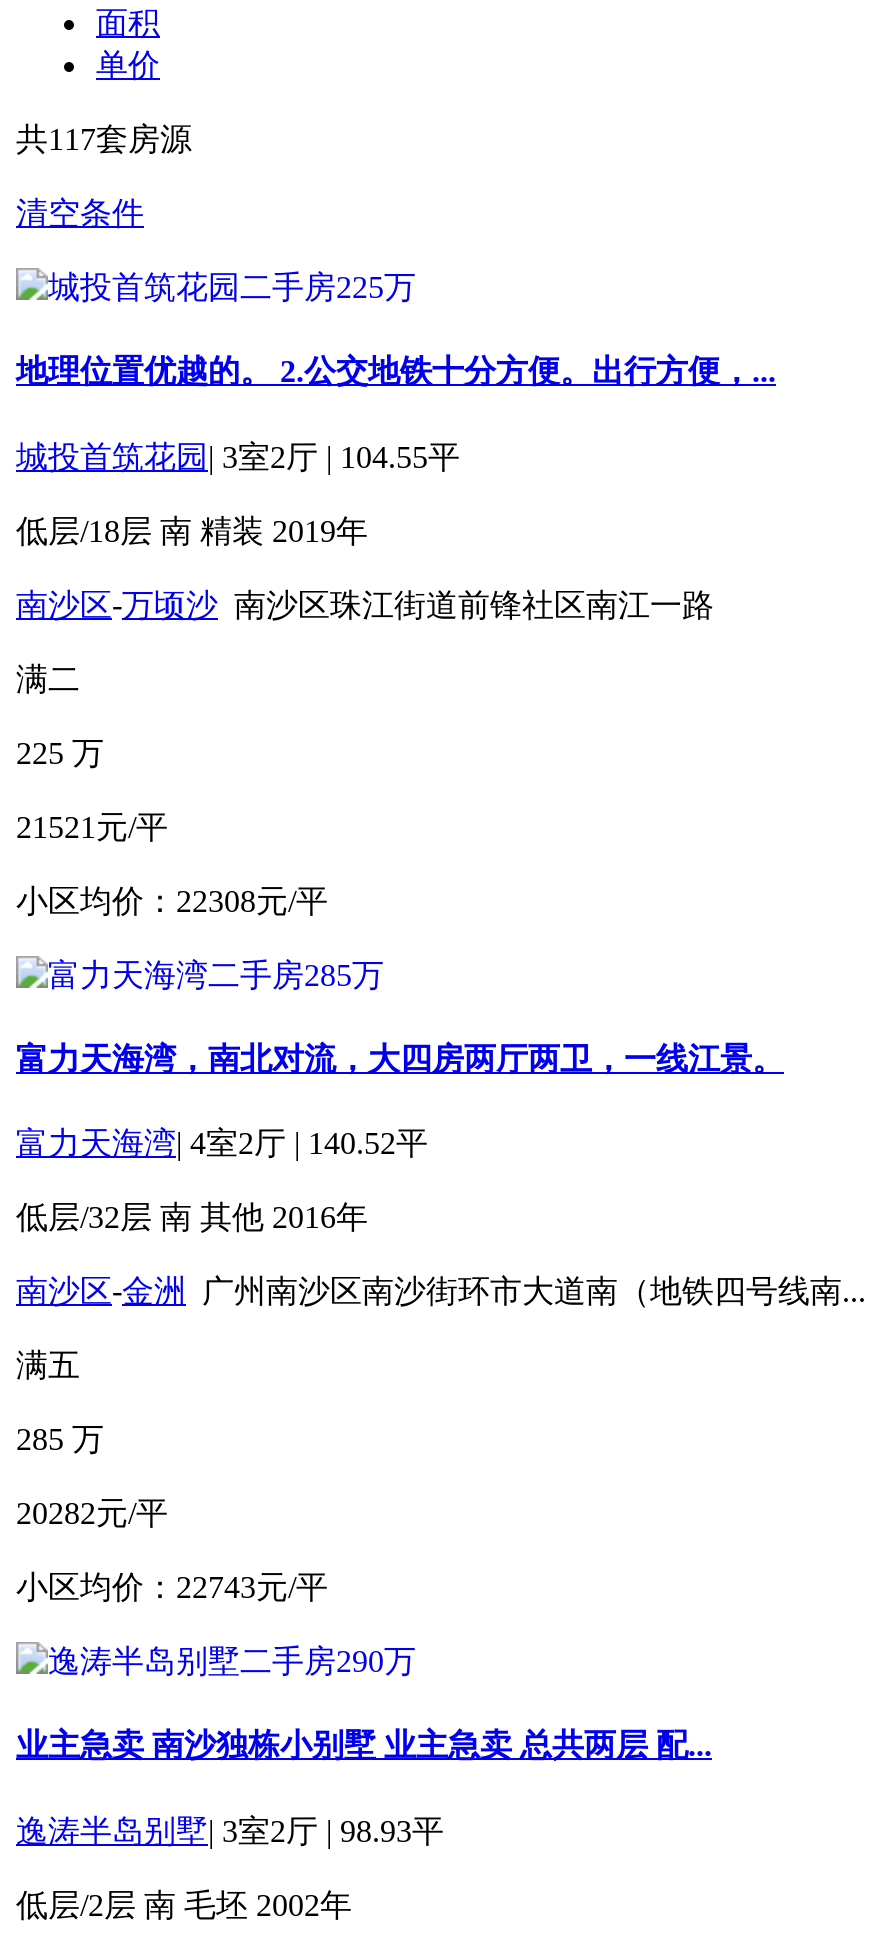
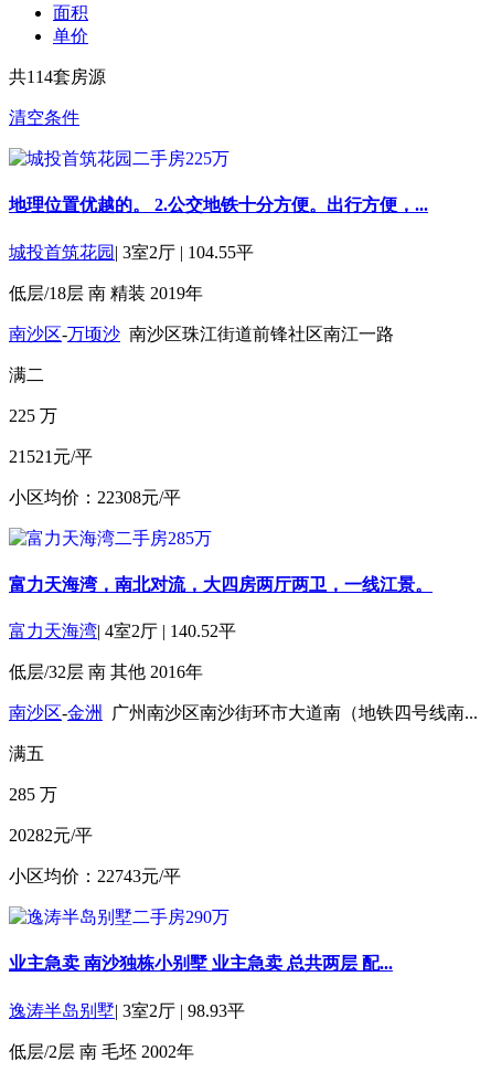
[16,122,192,156] 共117套房源 -> [9,67,106,86] 共114套房源

